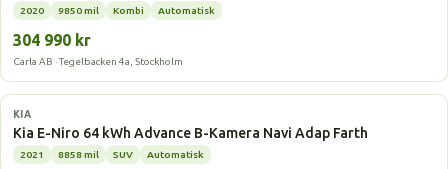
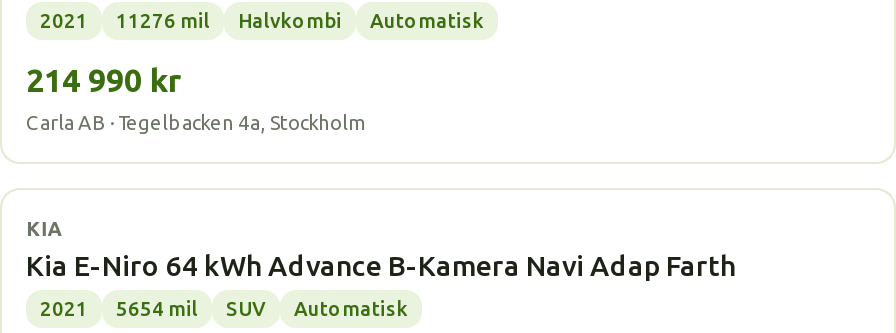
[20,5,144,16] 2020 | 9850 mil | Kombi -> [40,10,342,32] 2021 | 11276 mil | Halvkombi
[13,31,91,49] 304 990 kr -> [26,62,182,98] 214 990 kr
[20,149,204,160] 2021 8858 mil SUV Automatisk -> [40,298,408,320] 2021 5654 mil SUV Automatisk

